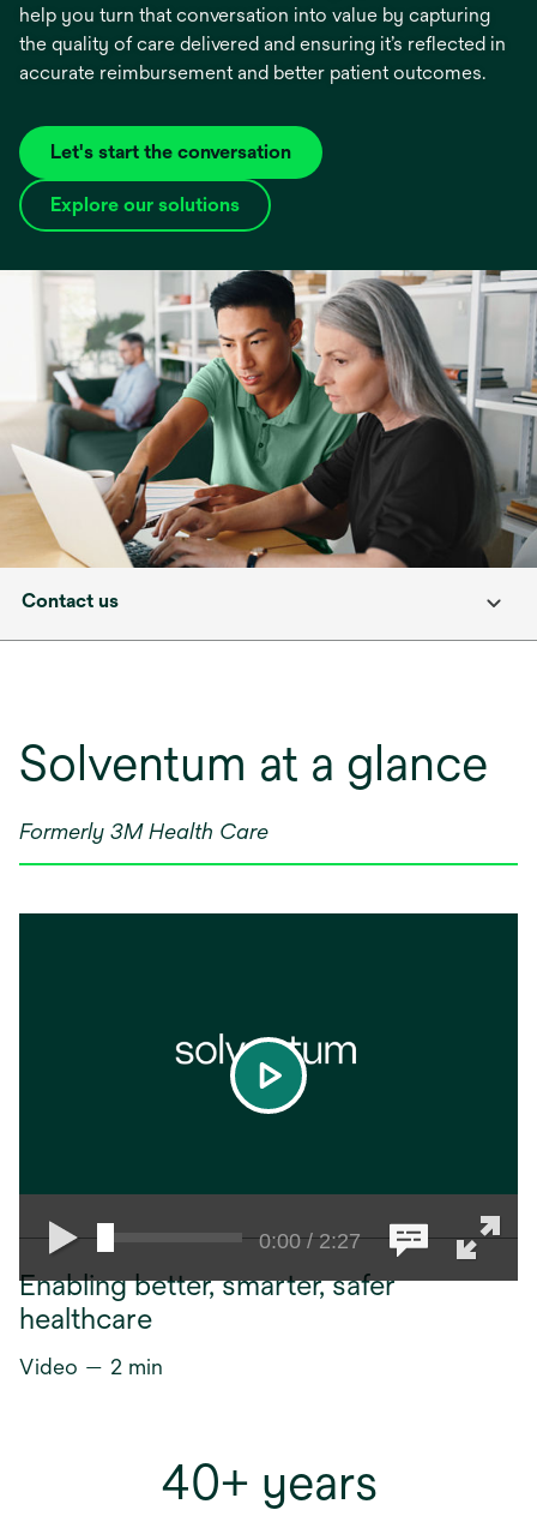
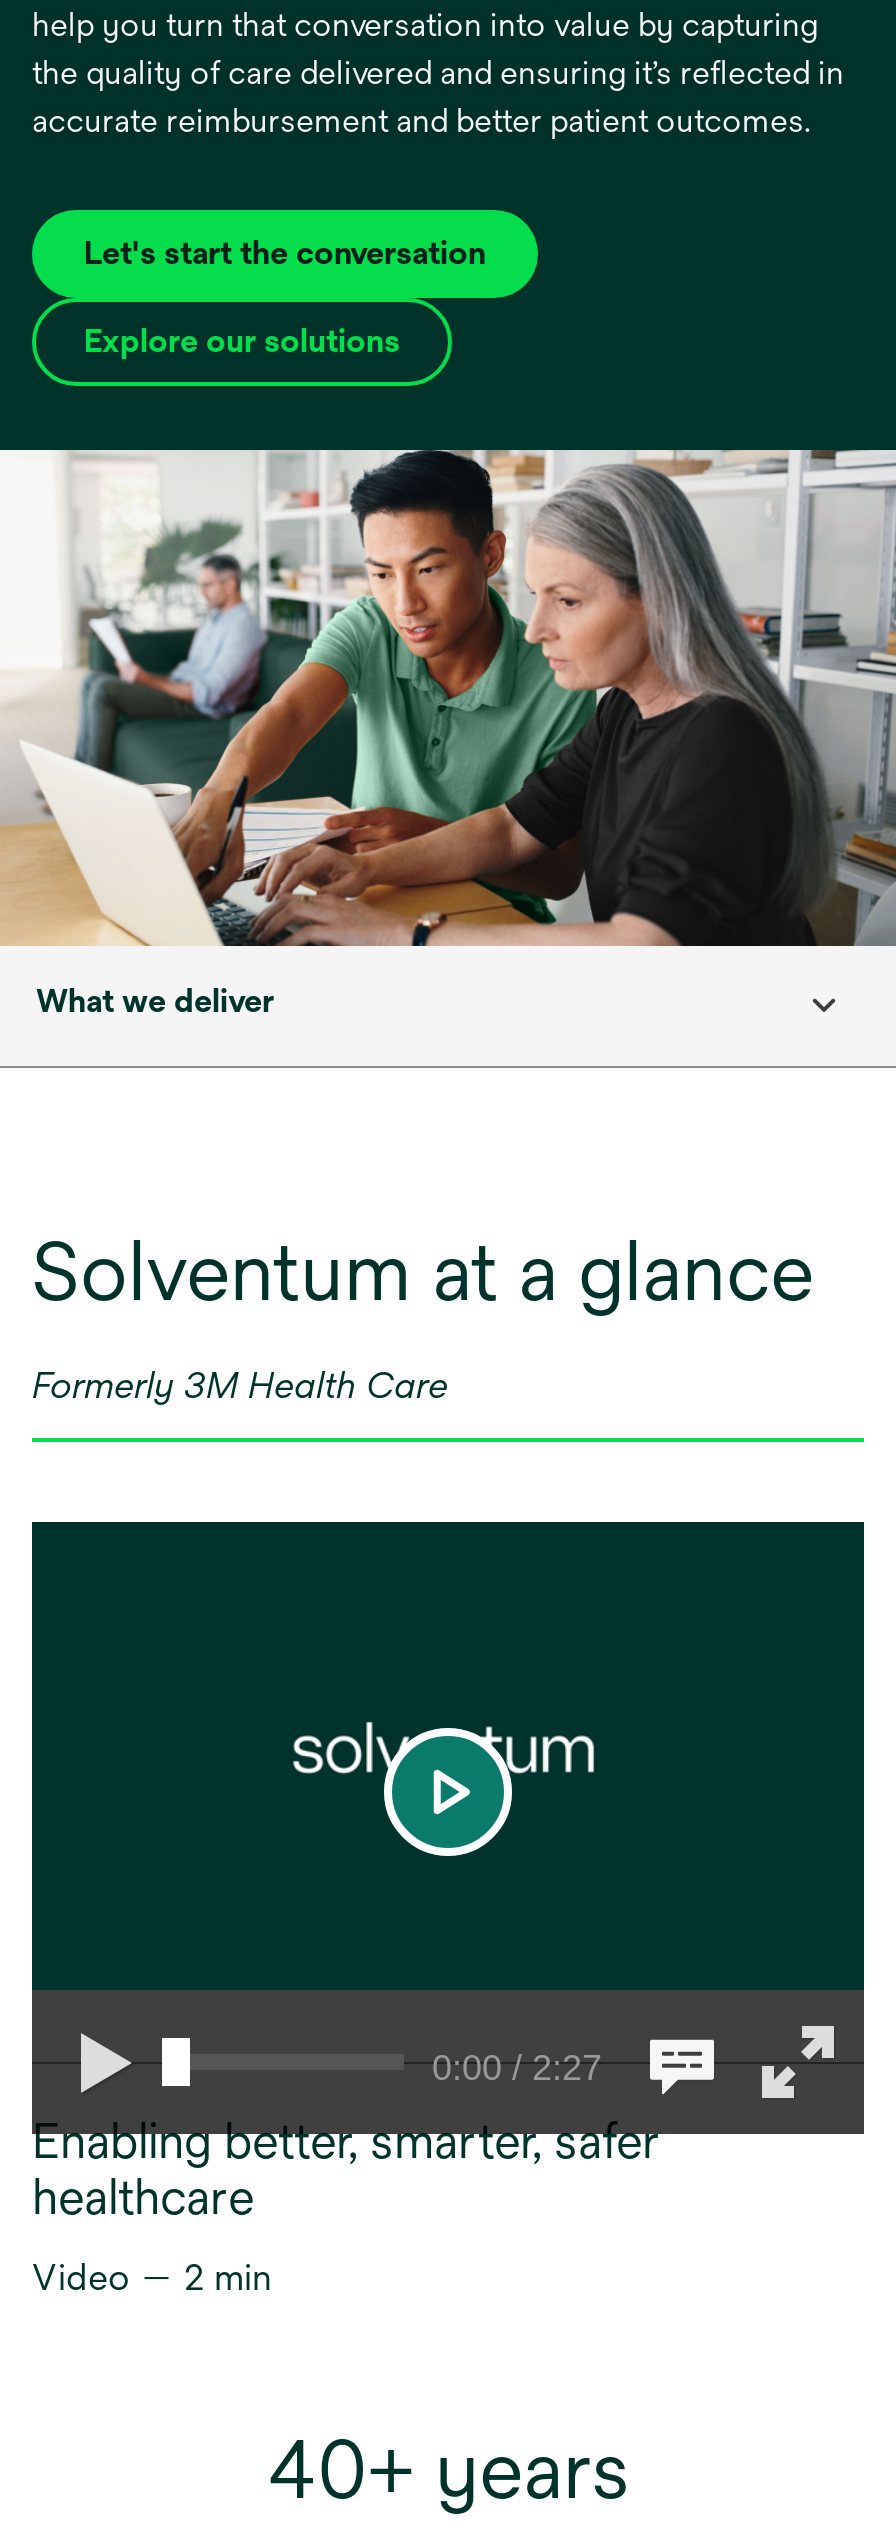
[22,589,119,612] Contact us -> [36,982,274,1020] What we deliver

